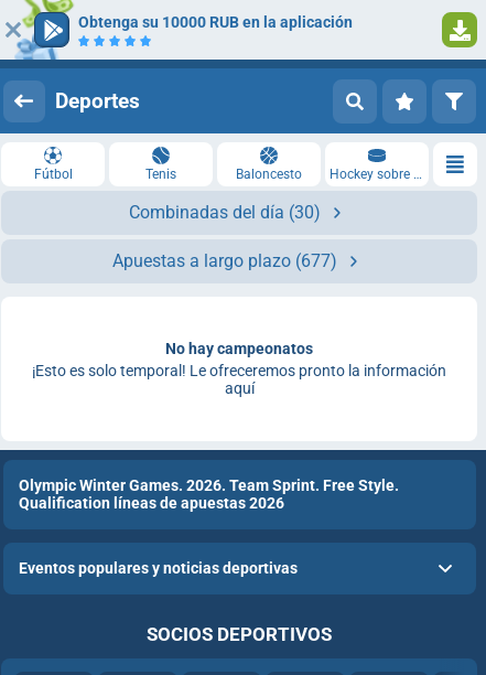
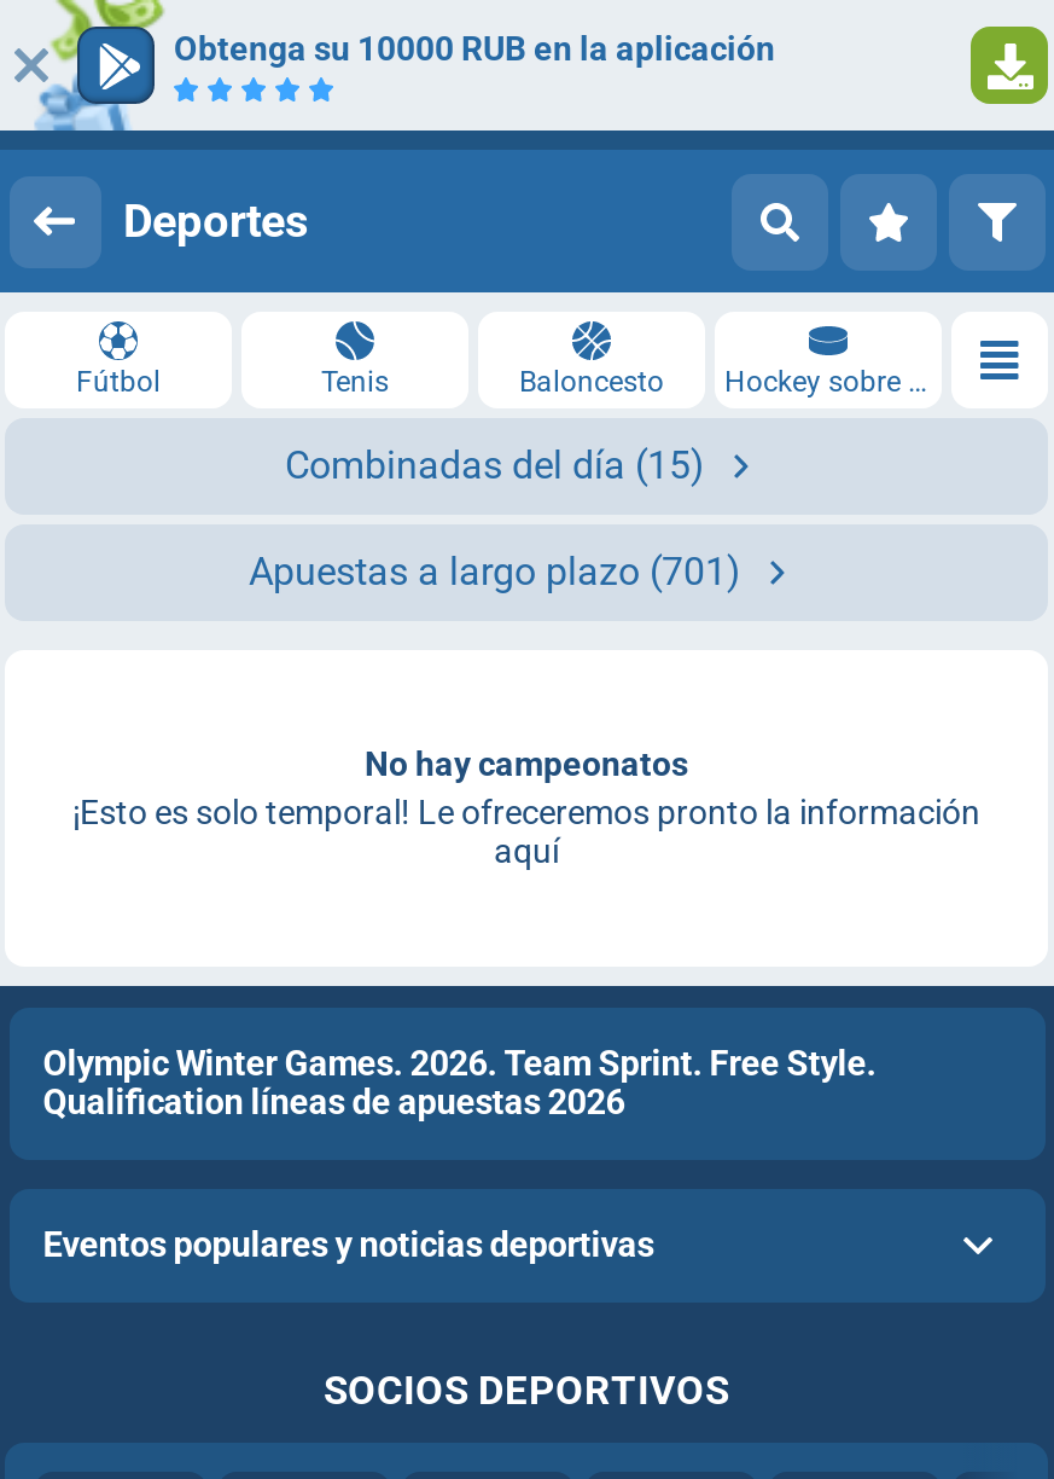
[129,202,321,223] Combinadas del día (30) -> [285,442,705,488] Combinadas del día (15)
[112,250,337,271] Apuestas a largo plazo (677) -> [249,549,741,594] Apuestas a largo plazo (701)

